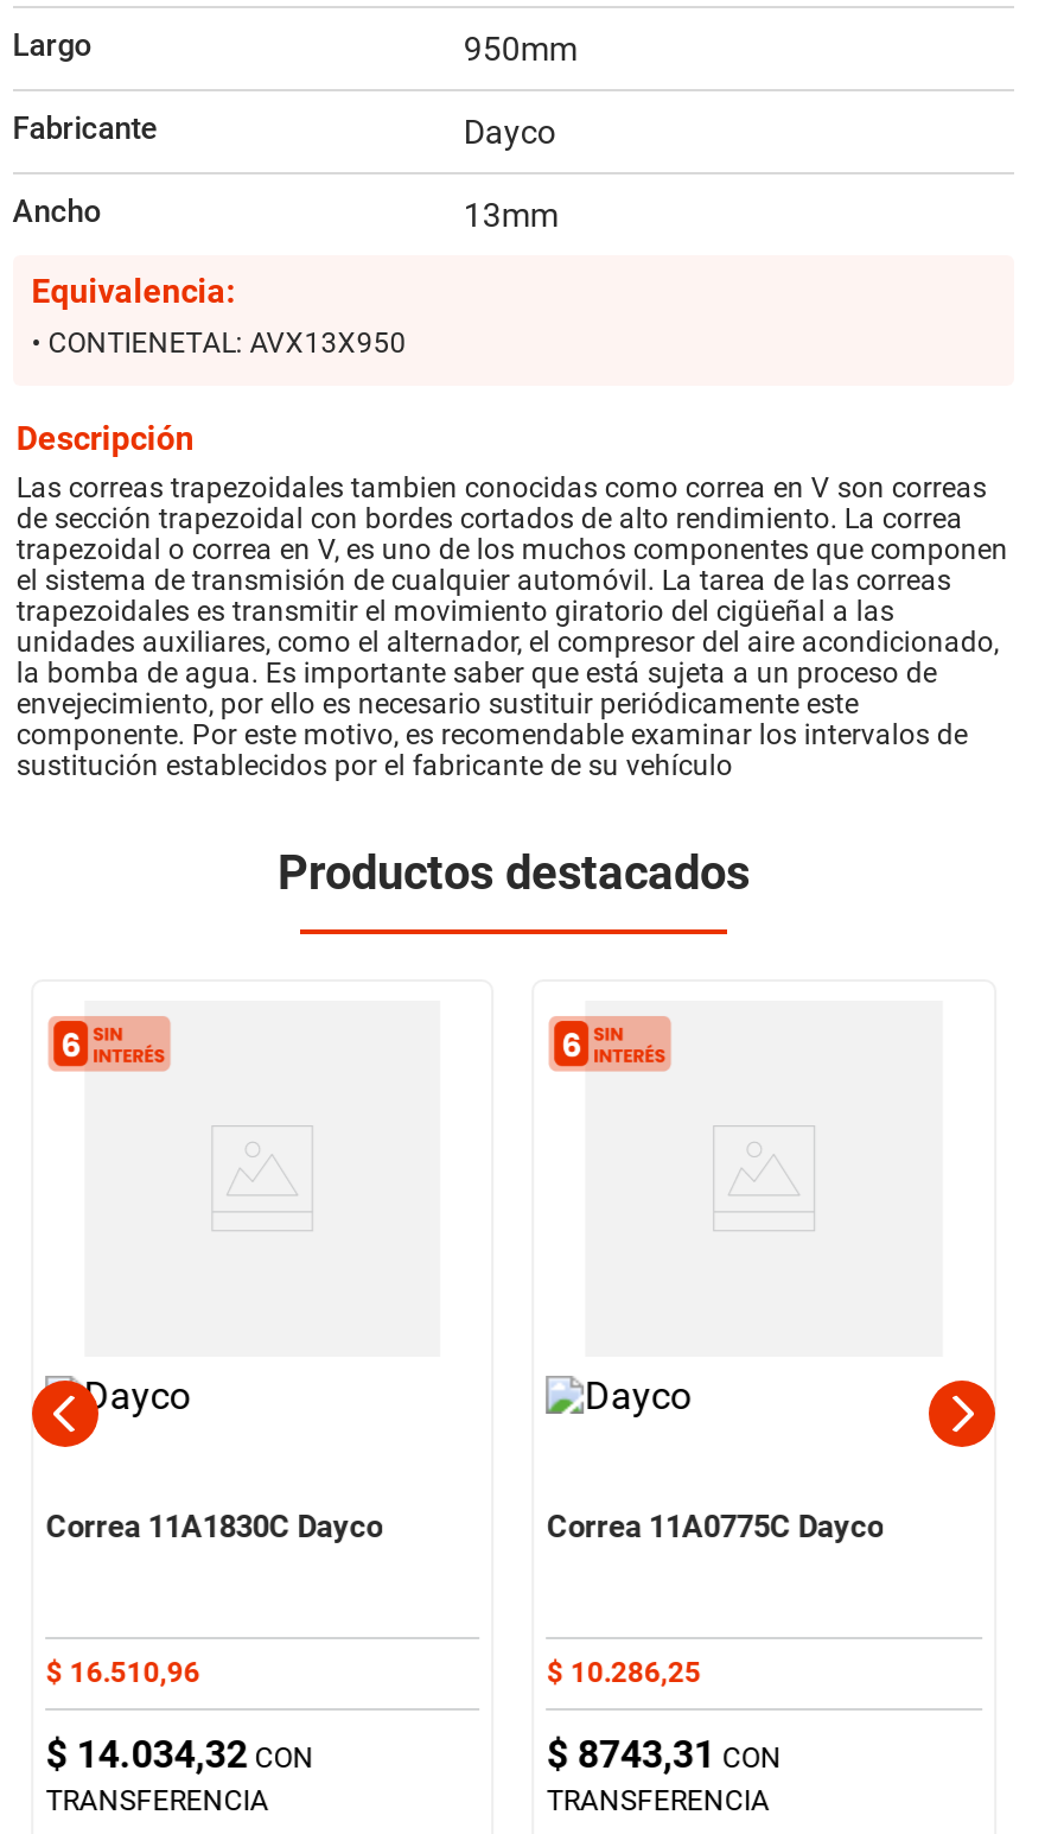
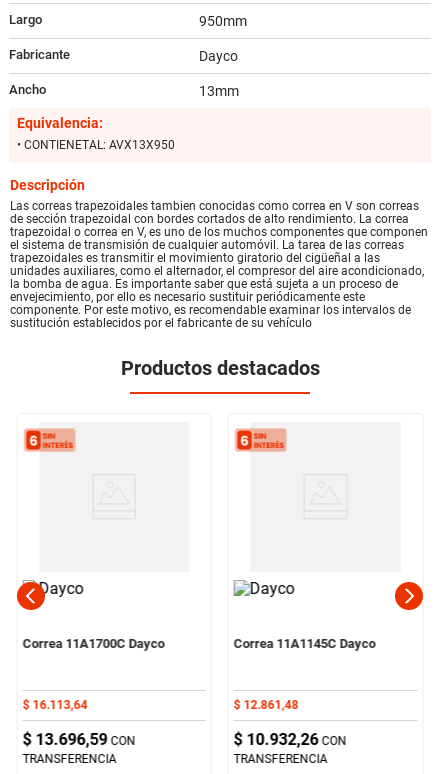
[46,1509,383,1544] Correa 11A1830C Dayco -> [23,636,165,651] Correa 11A1700C Dayco
[547,1509,884,1544] Correa 11A0775C Dayco -> [234,636,376,651] Correa 11A1145C Dayco
[46,1656,200,1689] $ 16.510,96 -> [23,698,88,712] $ 16.113,64
[547,1656,701,1689] $ 10.286,25 -> [234,698,299,712] $ 12.861,48
[46,1732,314,1777] $ 14.034,32 CON -> [23,730,136,749] $ 13.696,59 CON
[547,1732,782,1777] $ 8743,31 CON -> [234,730,347,749] $ 10.932,26 CON

